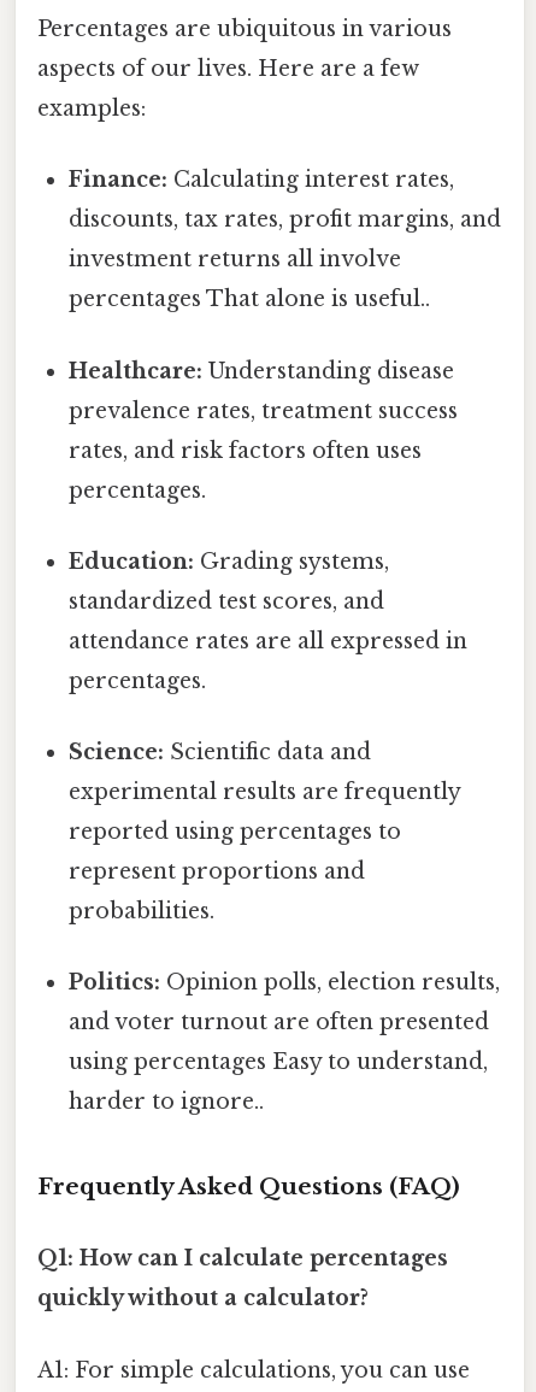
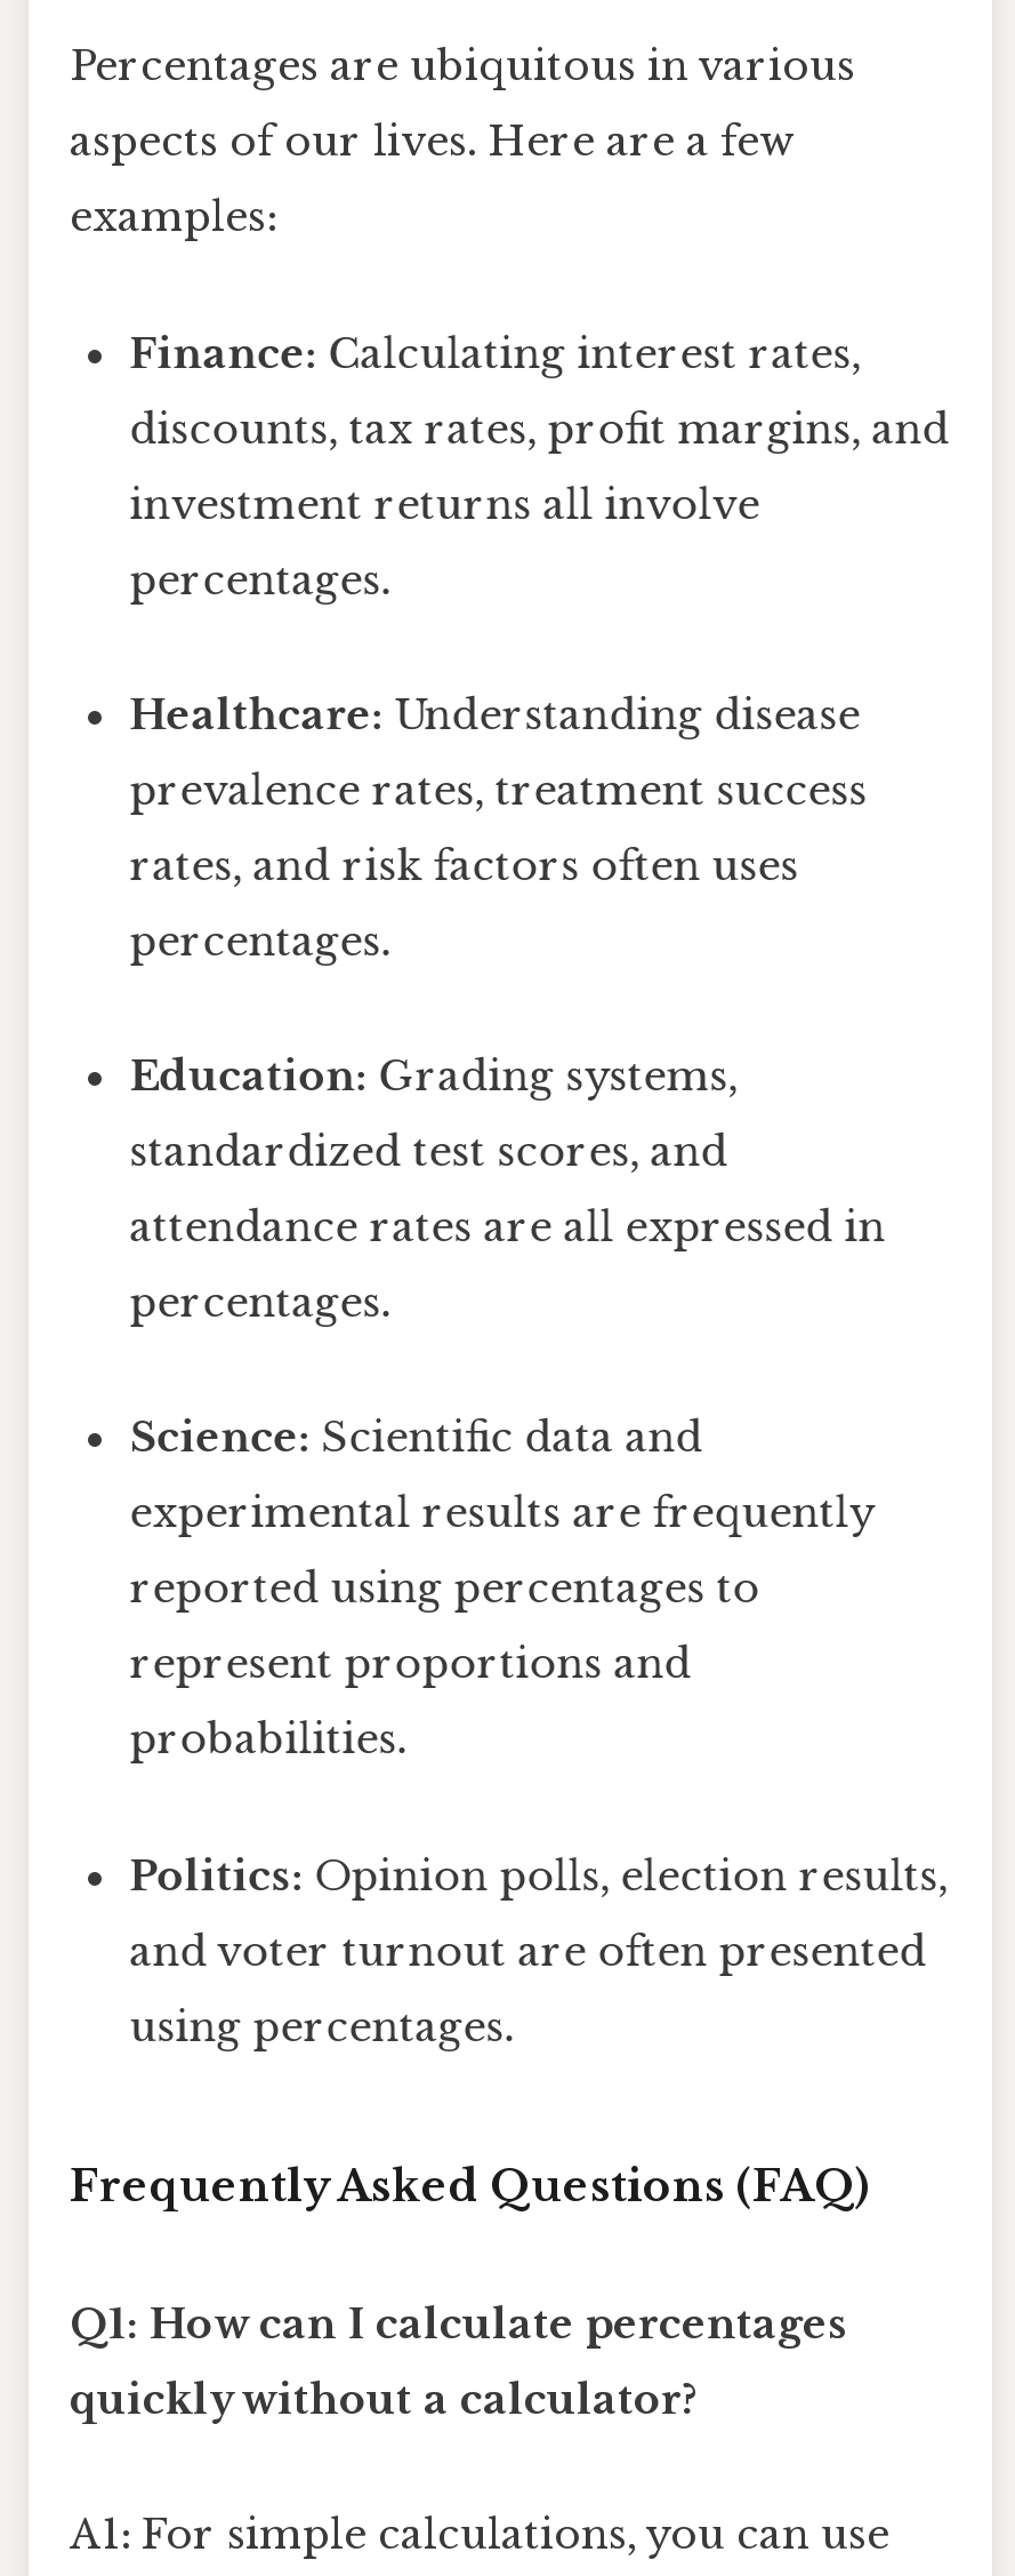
[69,286,430,313] percentages That alone is useful.. -> [129,554,390,604] percentages.
[69,1049,488,1115] using percentages Easy to understand, | harder to ignore.. -> [129,2001,513,2051] using percentages.

